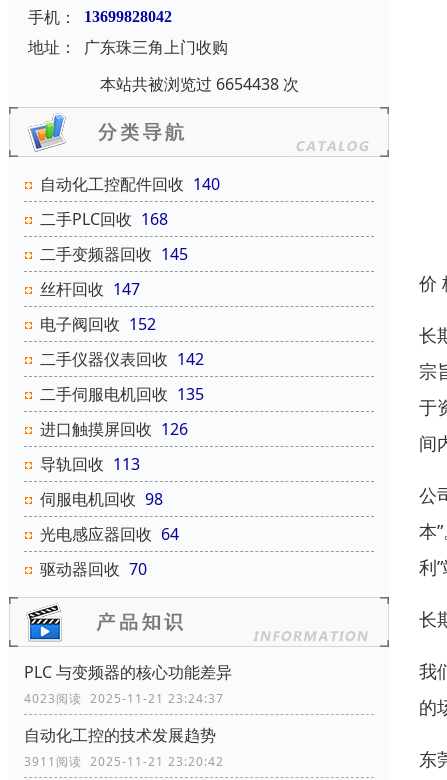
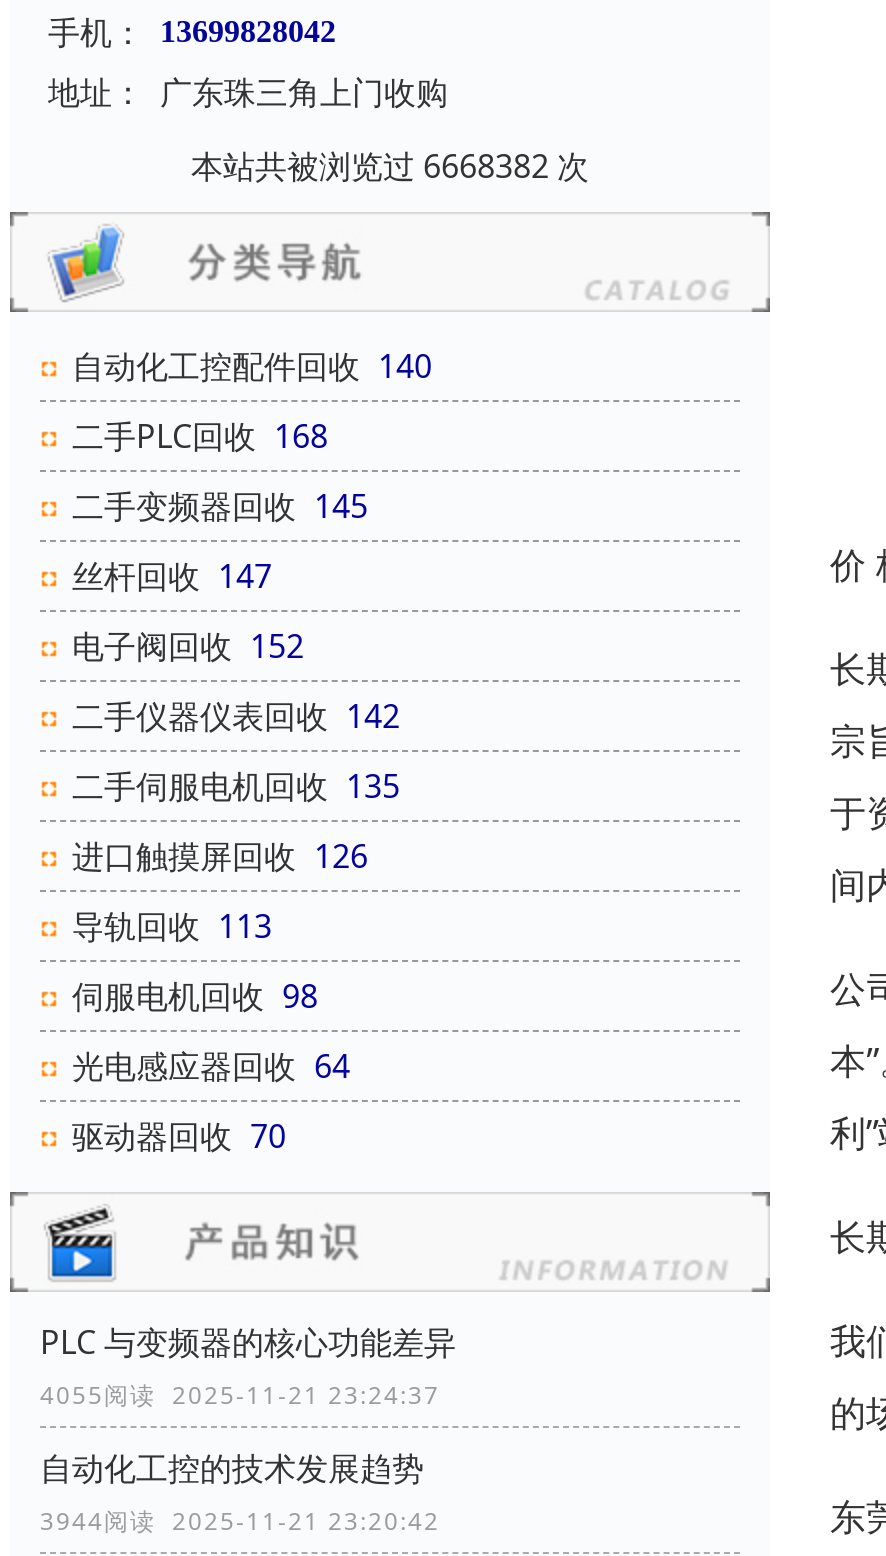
[99,73,298,95] 本站共被浏览过 6654438 次 -> [191,144,589,188] 本站共被浏览过 6668382 次
[24,690,224,707] 4023阅读 2025-11-21 23:24:37 -> [40,1378,440,1412] 4055阅读 2025-11-21 23:24:37
[24,753,224,770] 3911阅读 2025-11-21 23:20:42 -> [40,1504,440,1538] 3944阅读 2025-11-21 23:20:42

